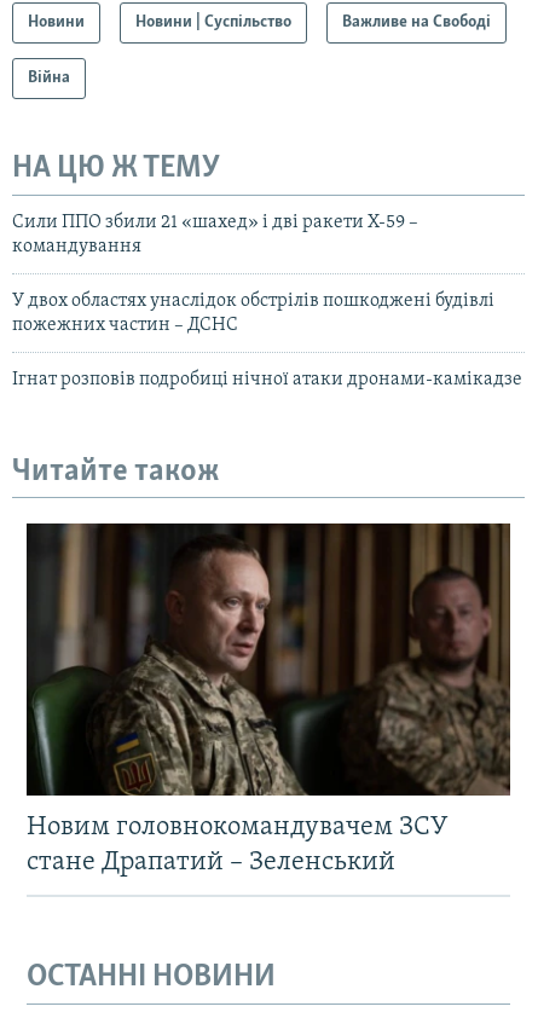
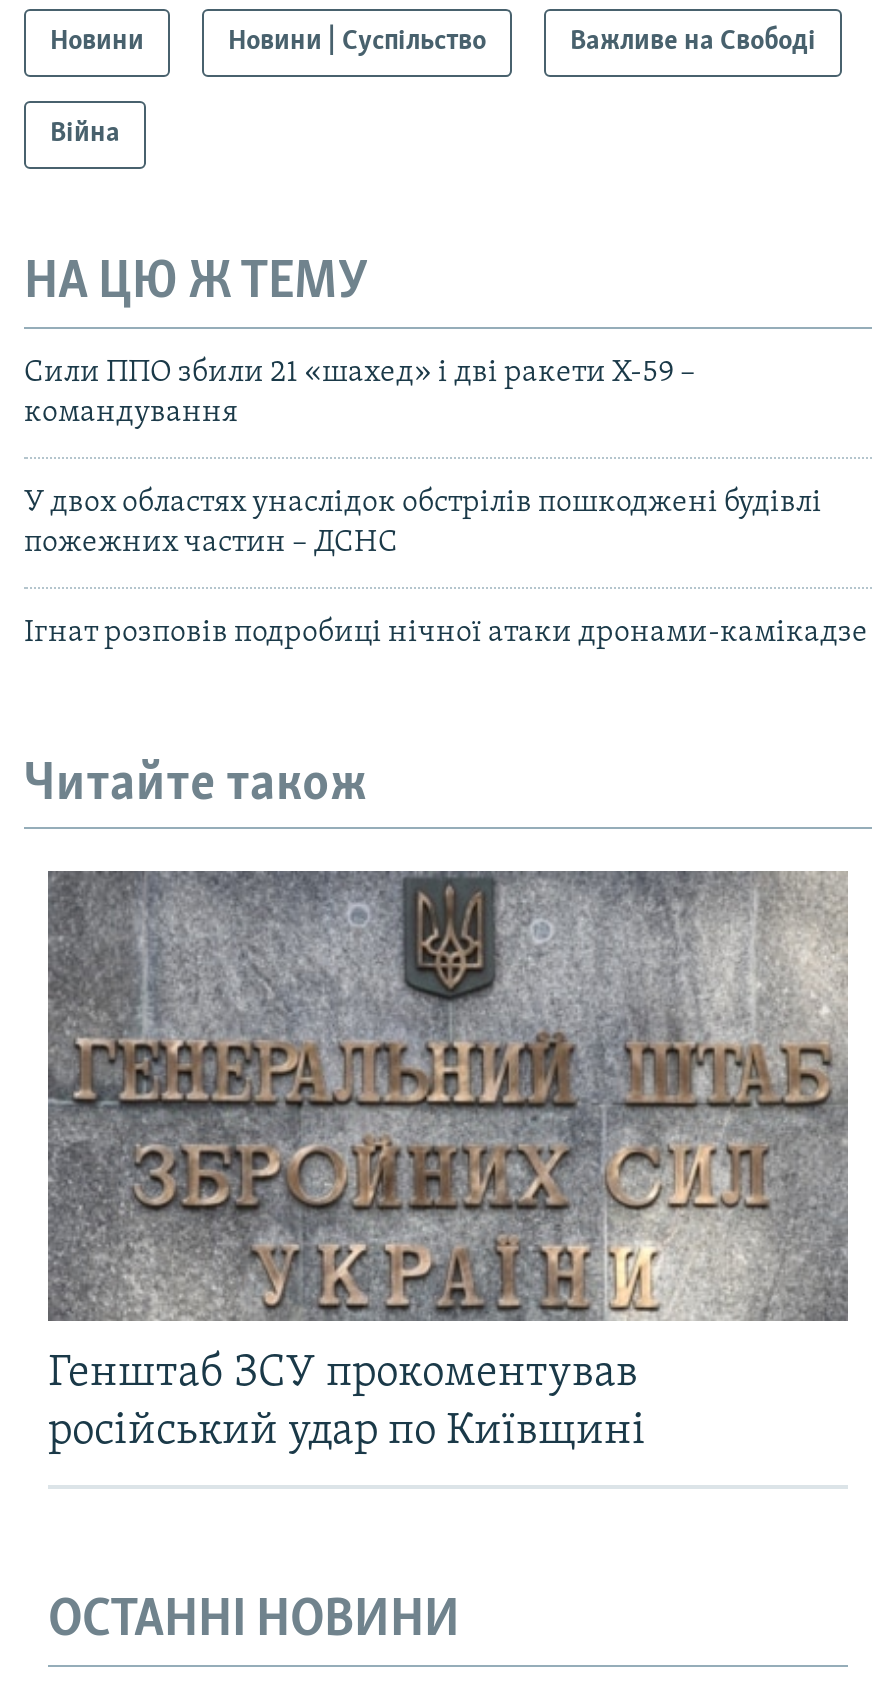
[27,522,510,877] [image] | Новим головнокомандувачем ЗСУ | стане Драпатий – Зеленський -> [46,869,850,1455] [image] | Генштаб ЗСУ прокоментував | російський удар по Київщині

